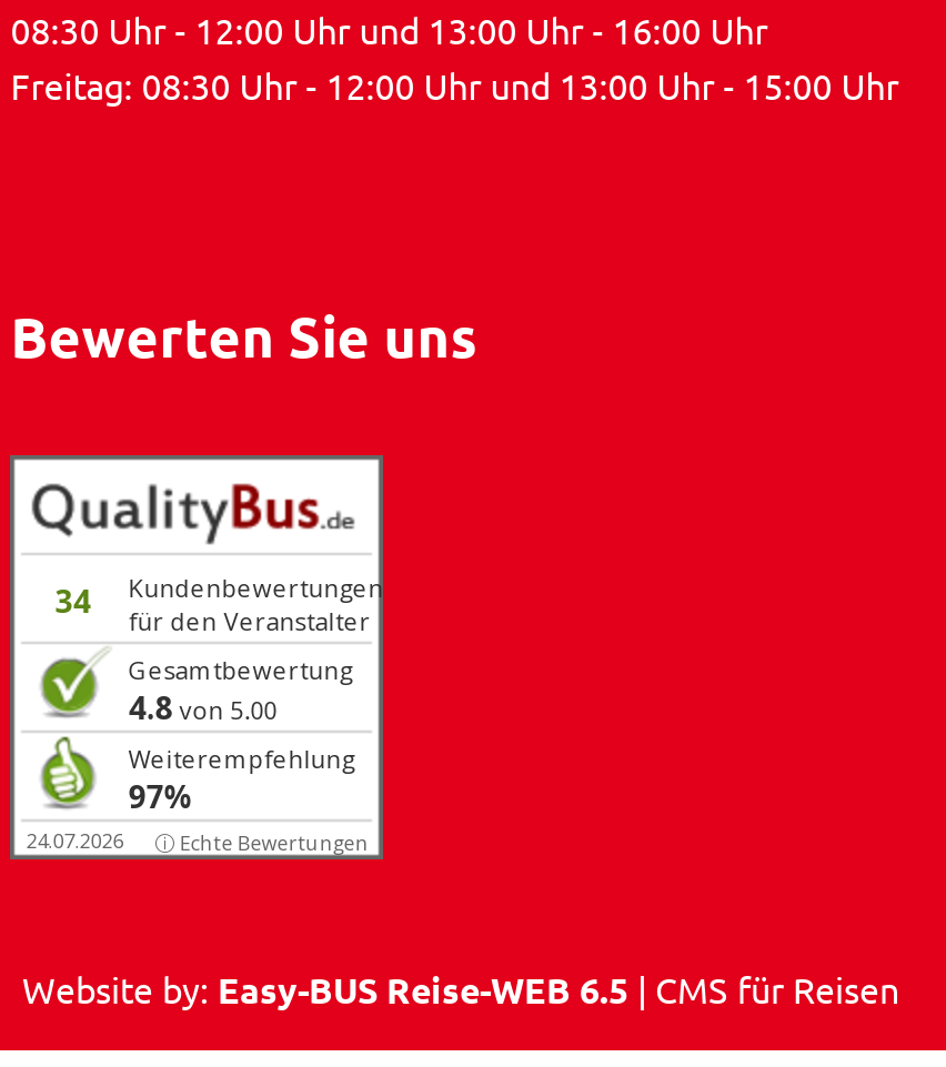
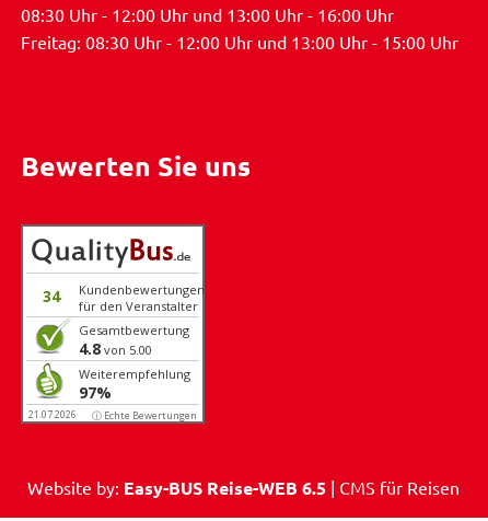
[26,826,124,855] 24.07.2026 -> [29,407,77,422] 21.07.2026

